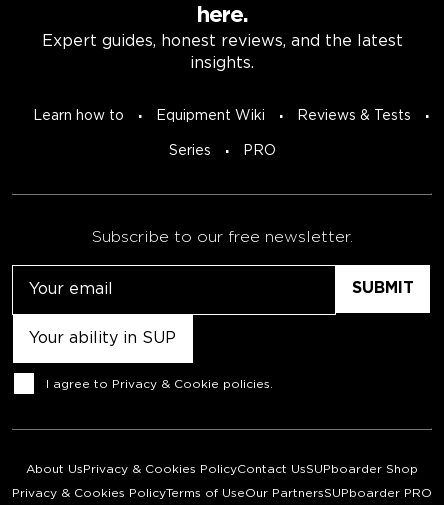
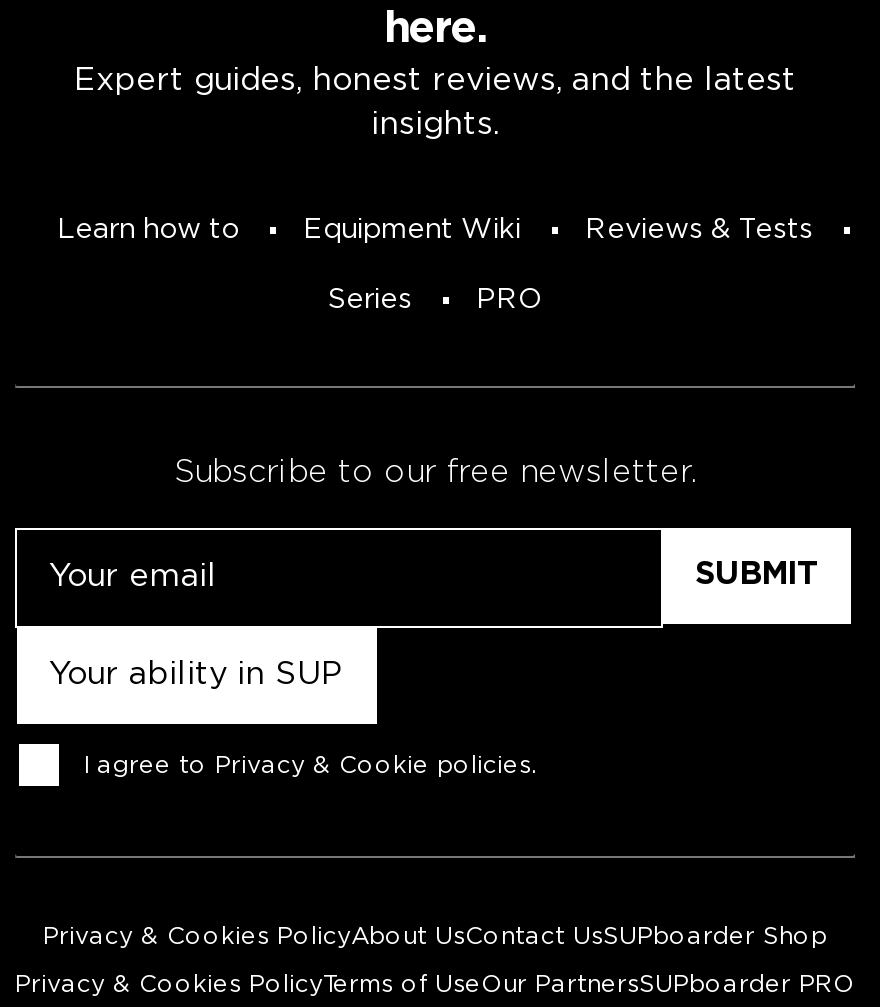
[26,464,418,475] About UsPrivacy & Cookies PolicyContact UsSUPboarder Shop -> [43,925,827,947] Privacy & Cookies PolicyAbout UsContact UsSUPboarder Shop

